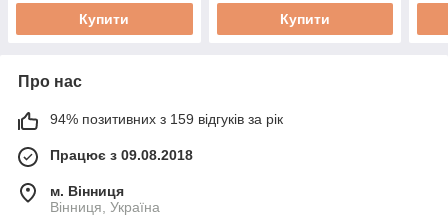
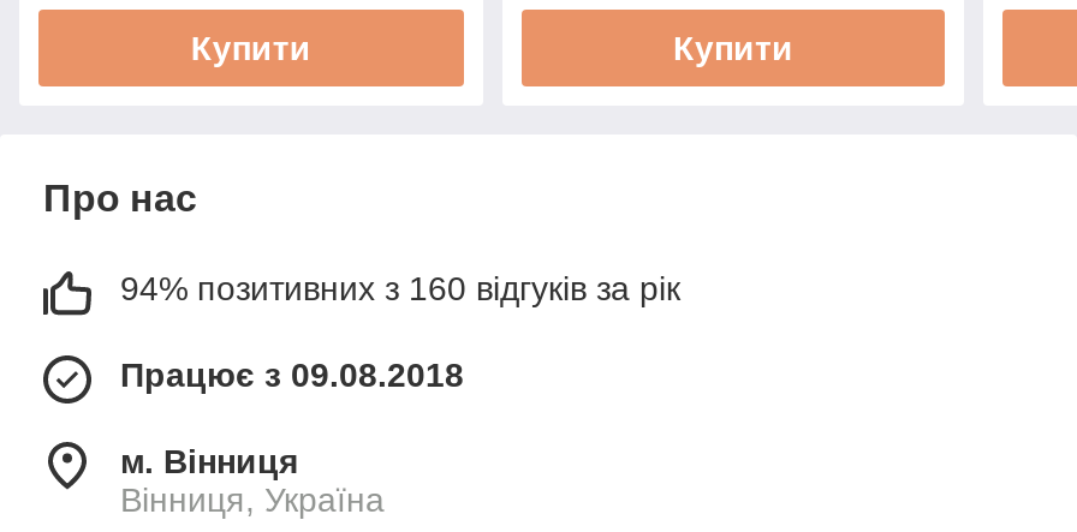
[50,111,283,127] 94% позитивних з 159 відгуків за рік -> [120,270,680,308] 94% позитивних з 160 відгуків за рік

